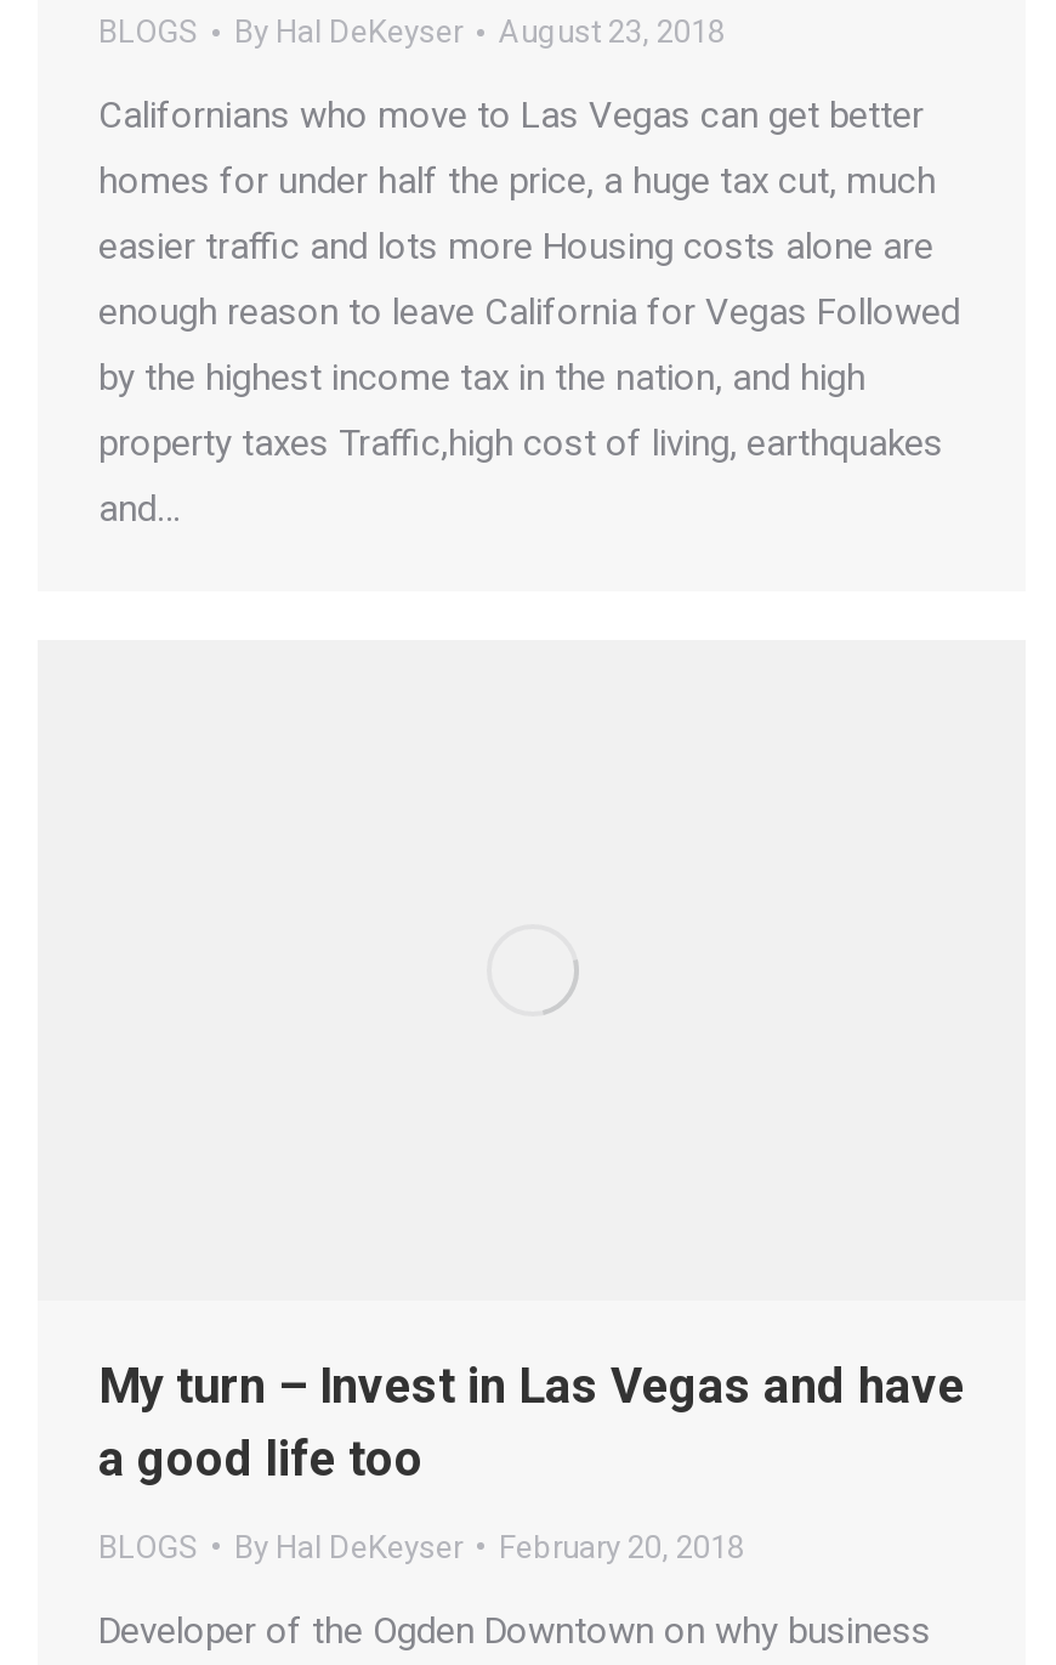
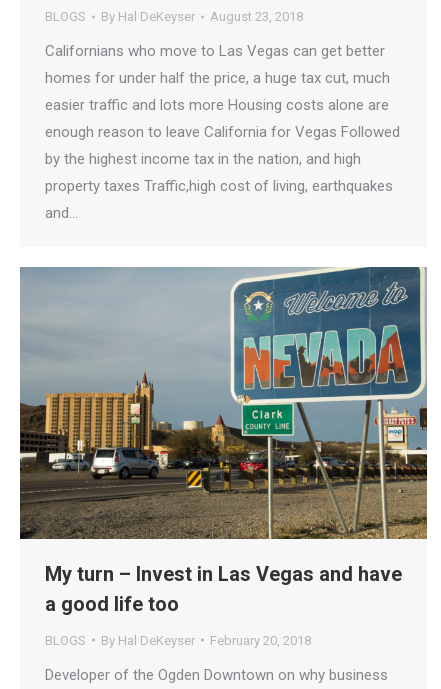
none -> [19,266,428,540] [image]

